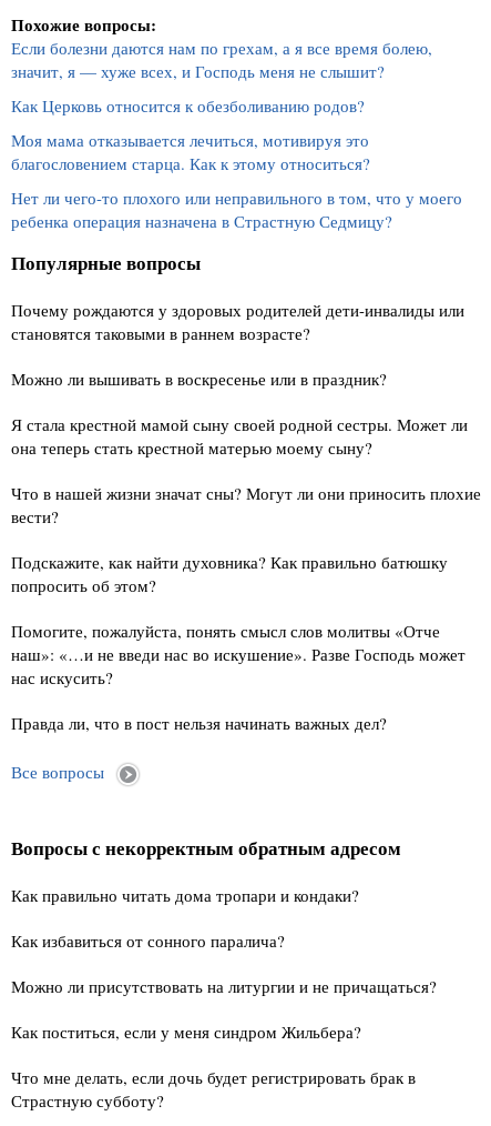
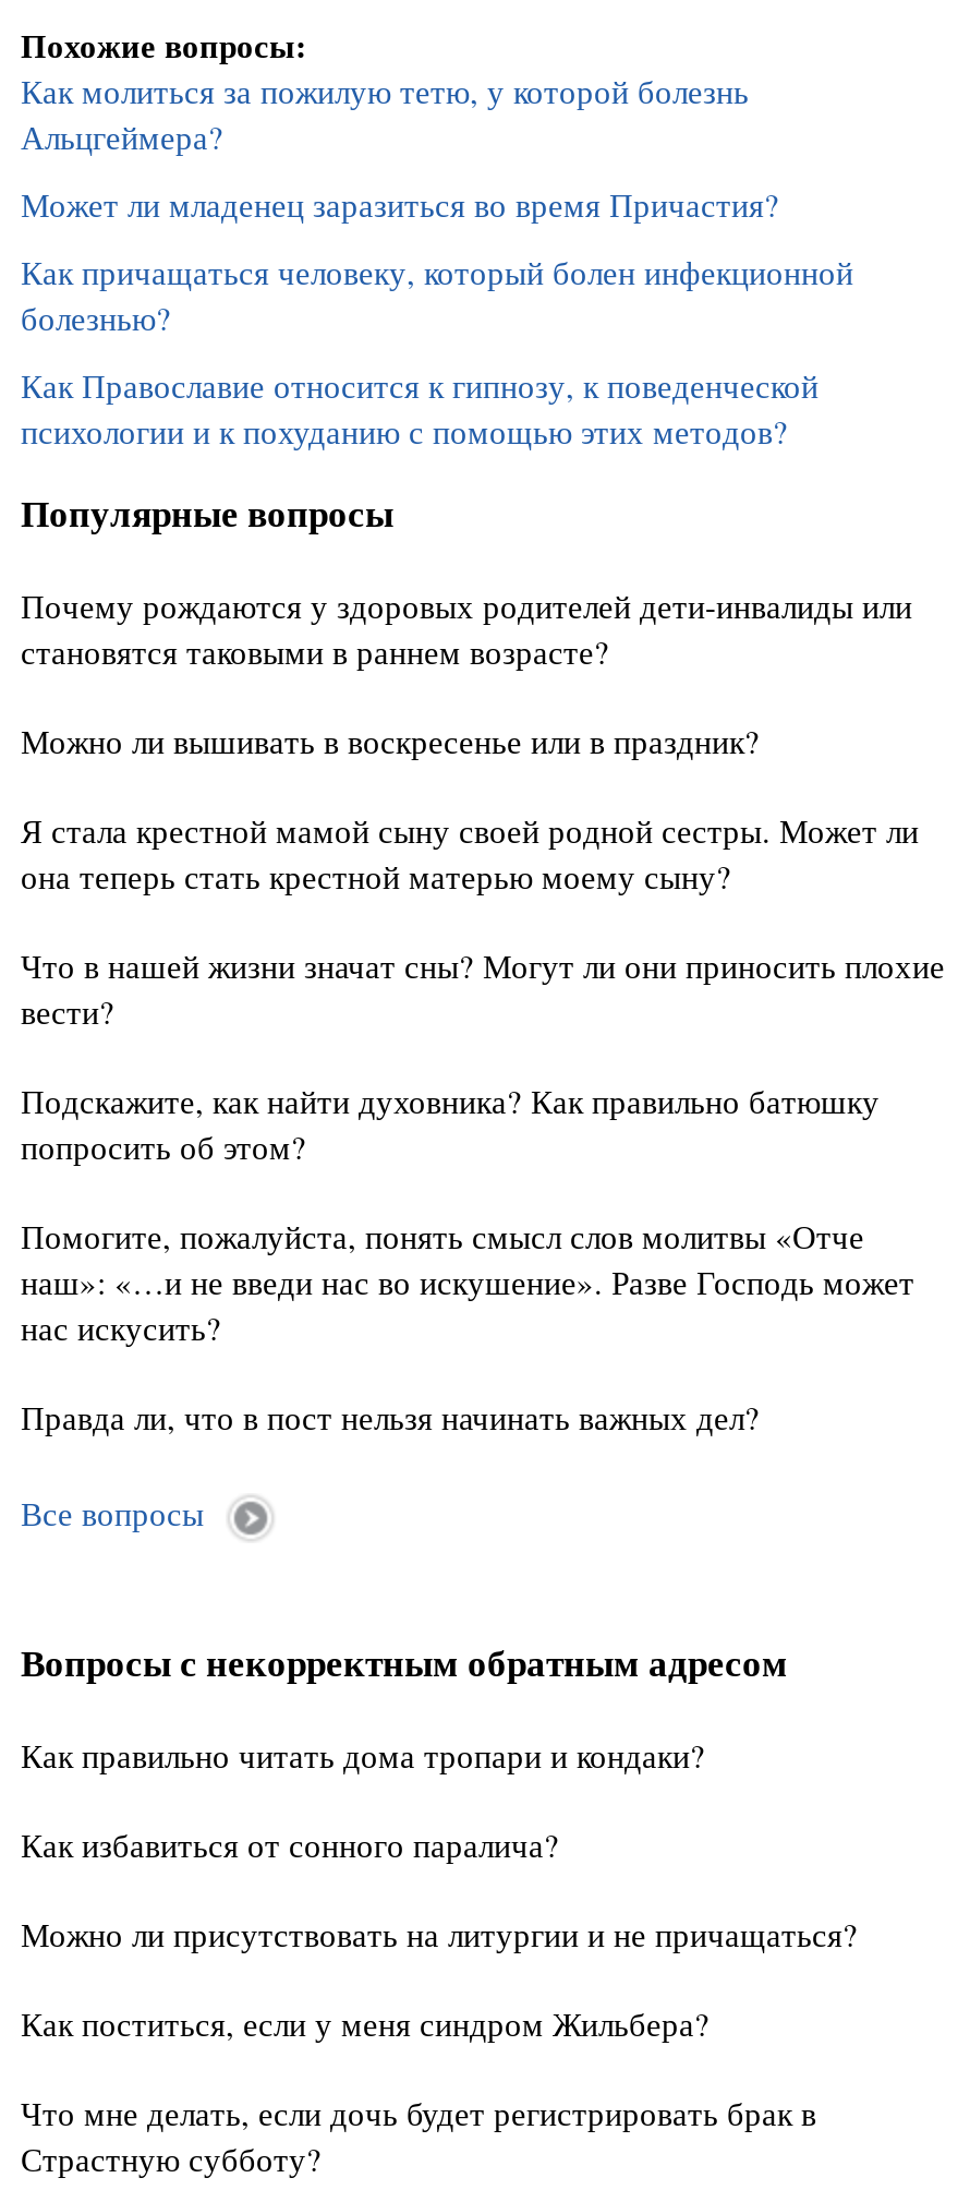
[11,37,432,82] Если болезни даются нам по грехам, а я все время болею, | значит, я — хуже всех, и Господь меня не слышит? -> [21,69,749,158] Как молиться за пожилую тетю, у которой болезнь | Альцгеймера?
[11,94,365,117] Как Церковь относится к обезболиванию родов? -> [21,182,779,226] Может ли младенец заразиться во время Причастия?
[11,129,370,174] Моя мама отказывается лечиться, мотивируя это | благословением старца. Как к этому относиться? -> [21,250,853,339] Как причащаться человеку, который болен инфекционной | болезнью?
[11,187,462,232] Нет ли чего-то плохого или неправильного в том, что у моего | ребенка операция назначена в Страстную Седмицу? -> [21,363,818,453] Как Православие относится к гипнозу, к поведенческой | психологии и к похуданию с помощью этих методов?

